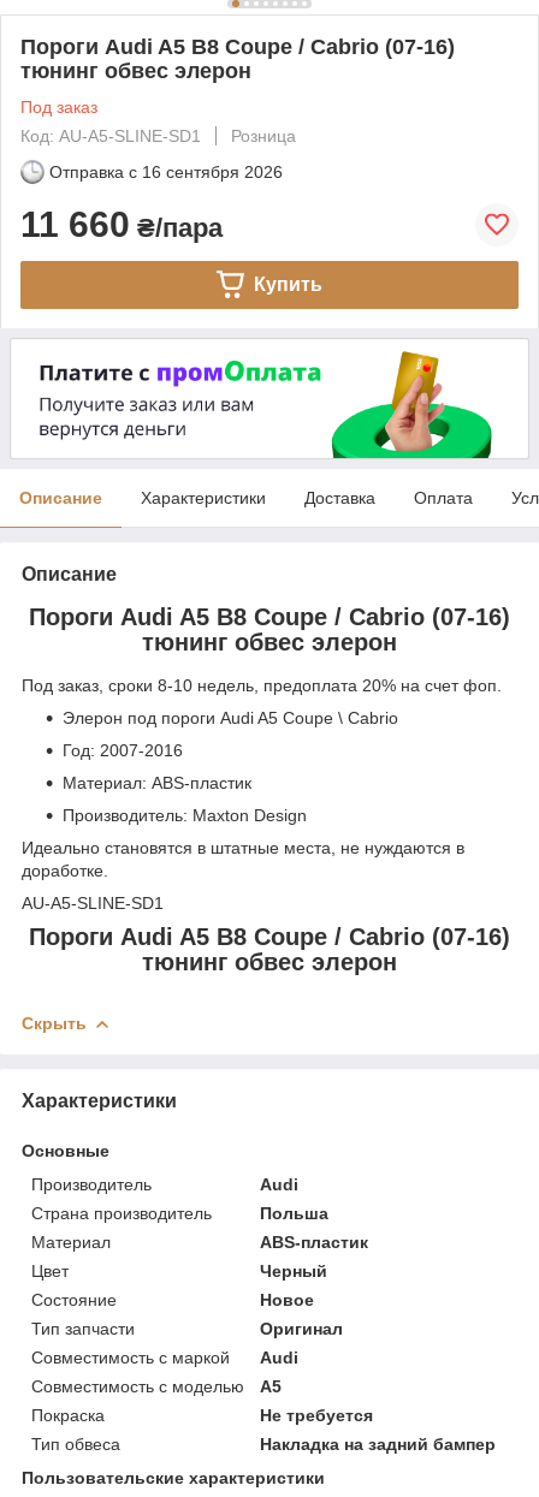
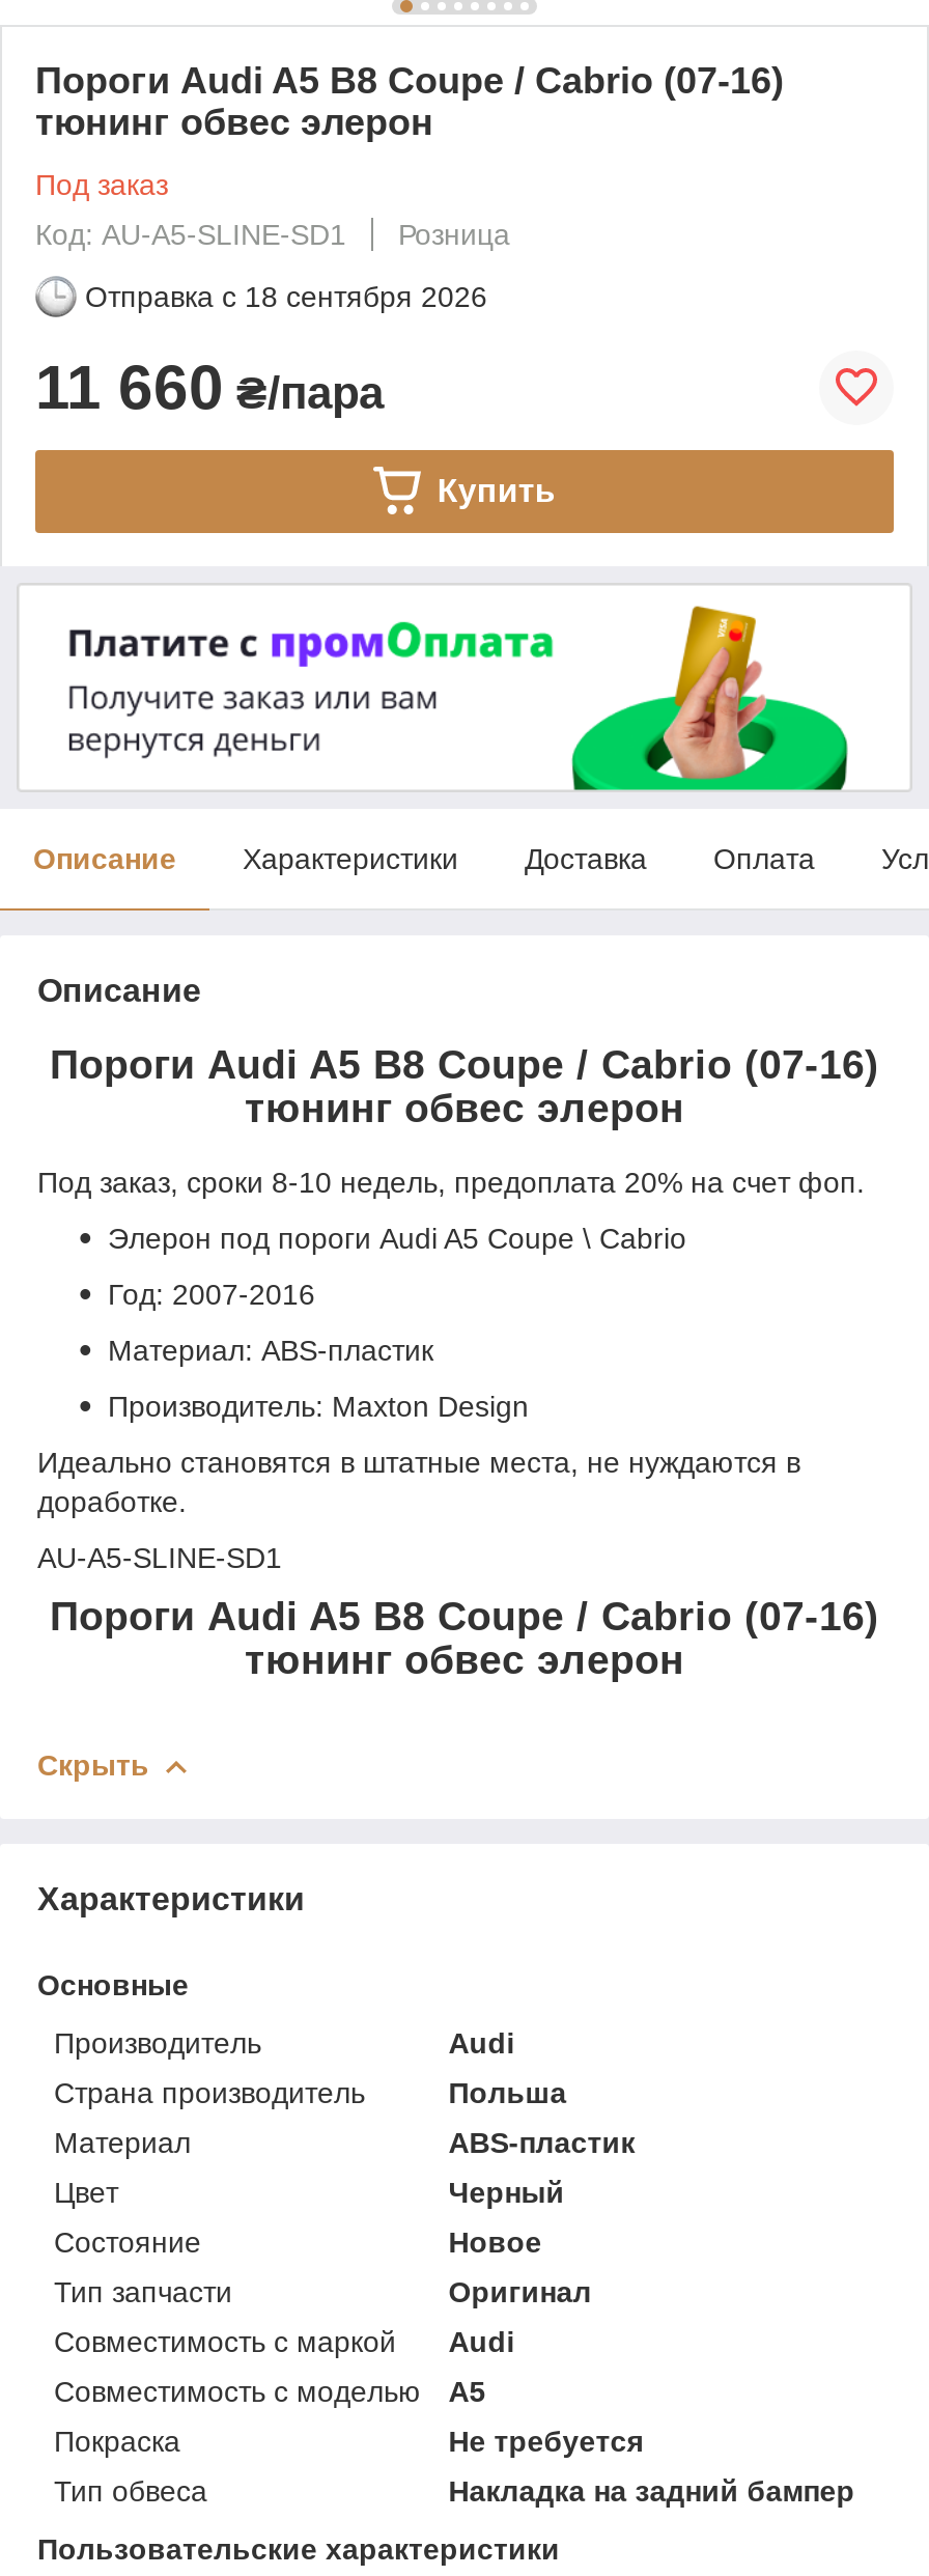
[49,162,283,181] Отправка с 16 сентября 2026 -> [85,280,487,313] Отправка с 18 сентября 2026

